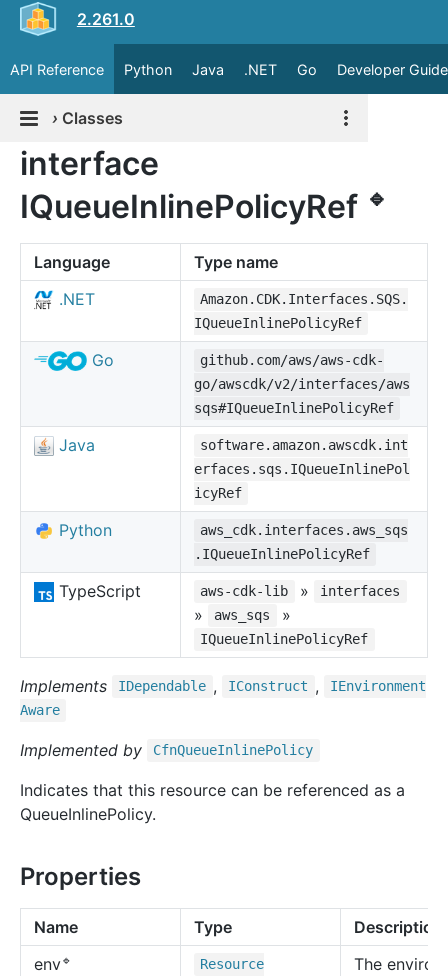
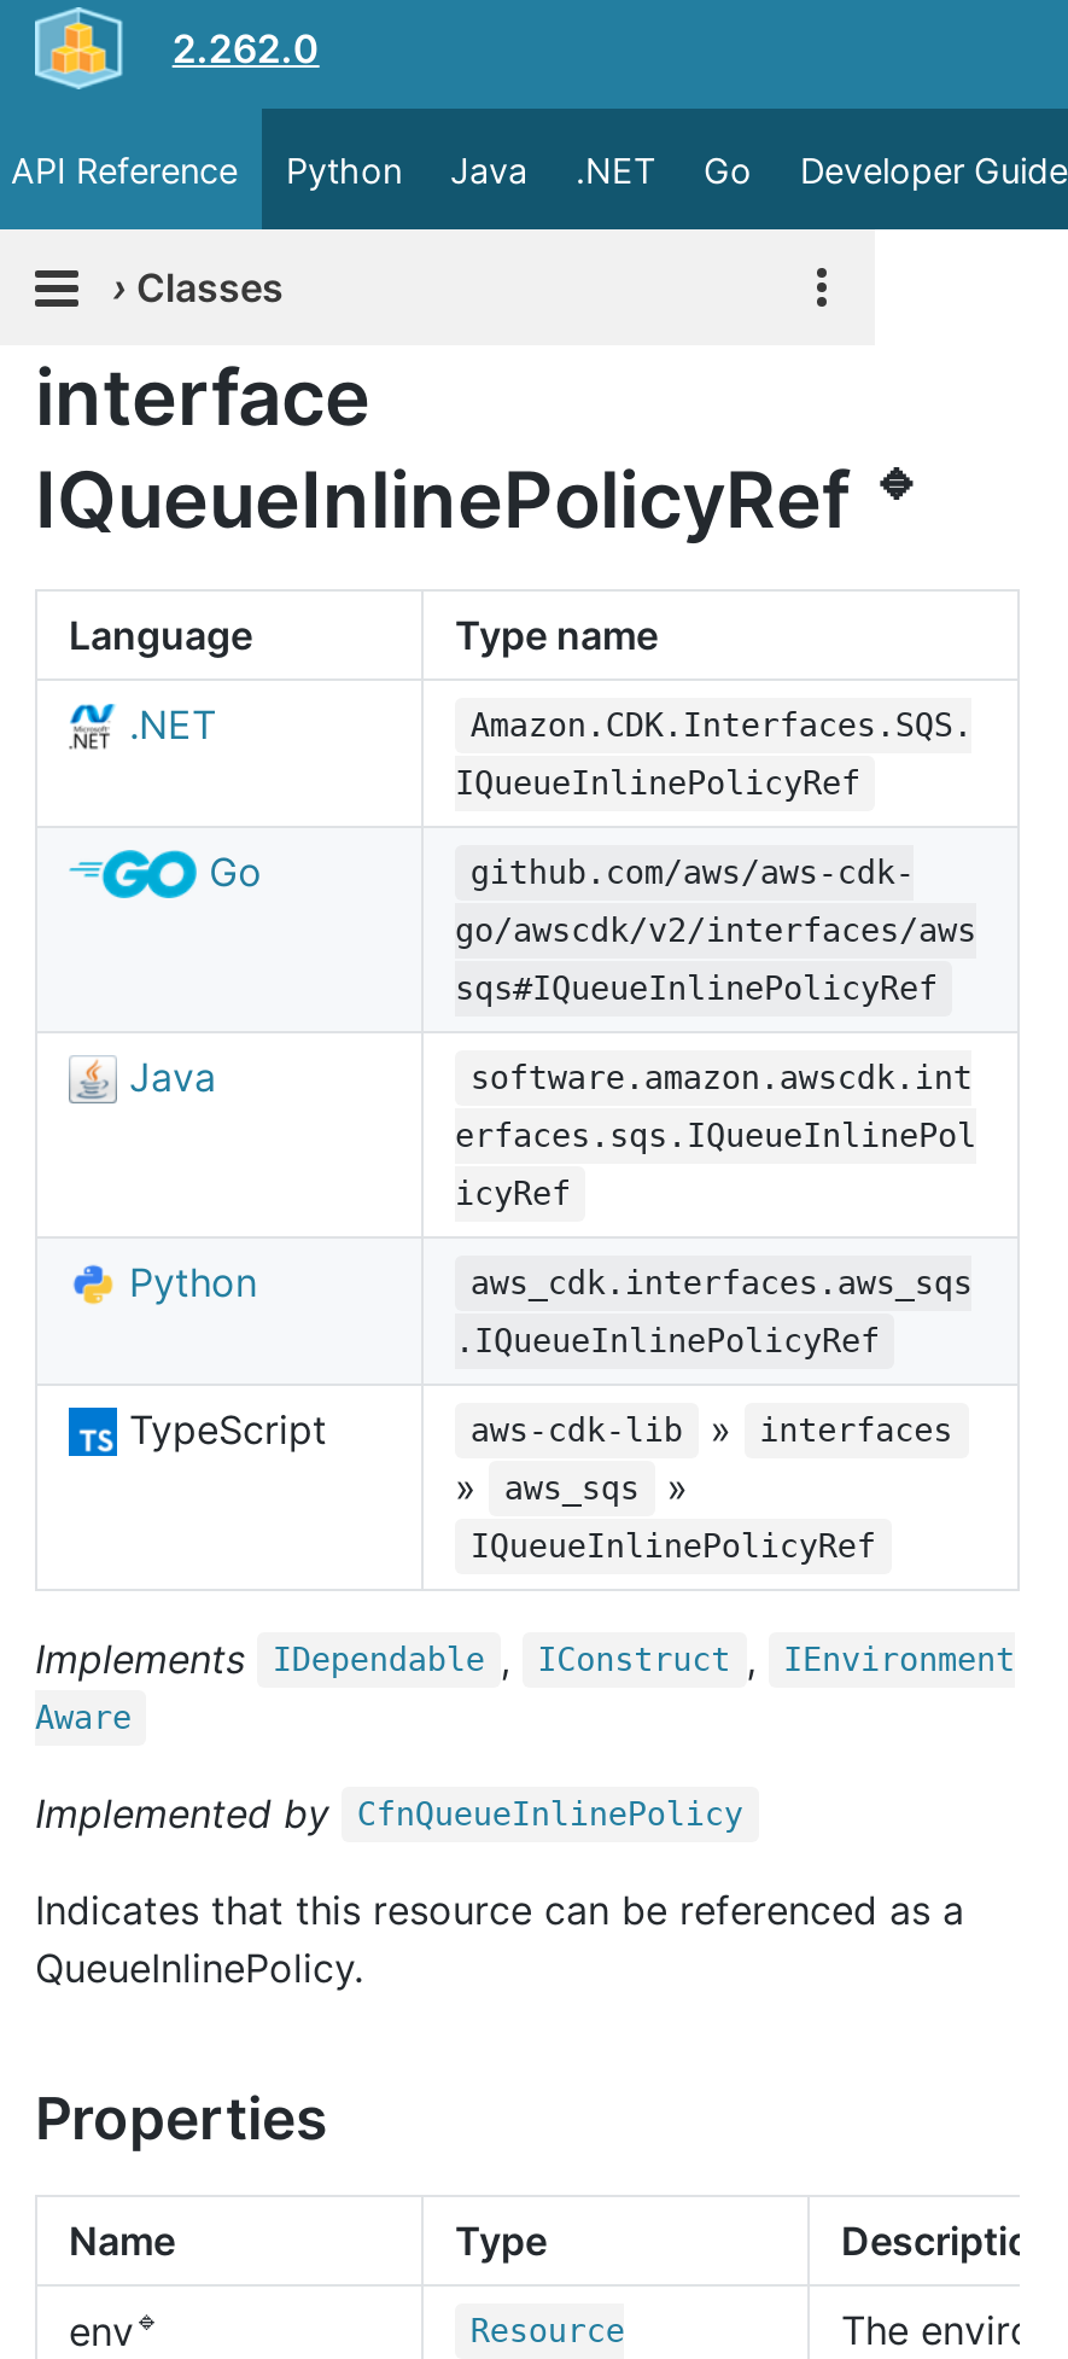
[77,9,135,29] 2.261.0 -> [172,24,319,72] 2.262.0

